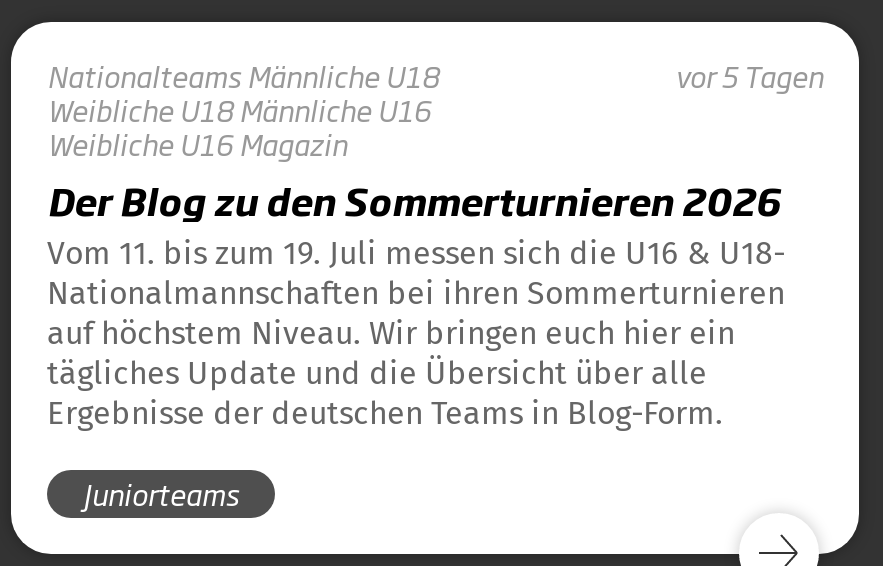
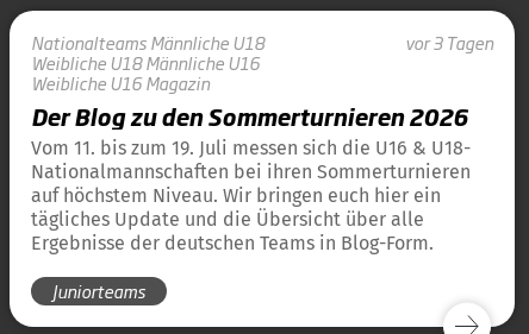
[675,54,823,96] vor 5 Tagen -> [405,30,493,55] vor 3 Tagen

